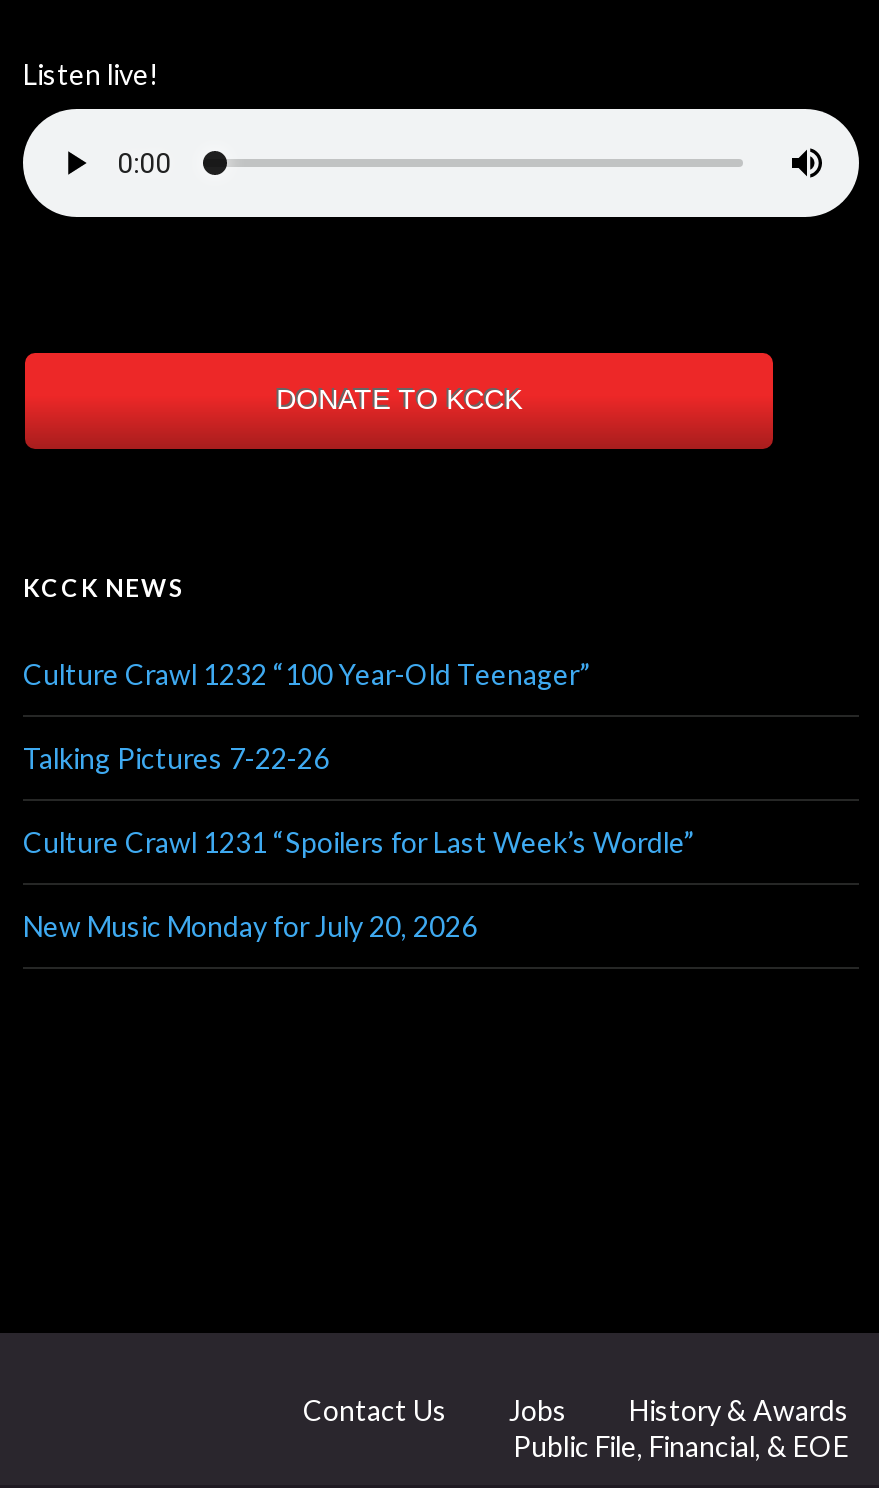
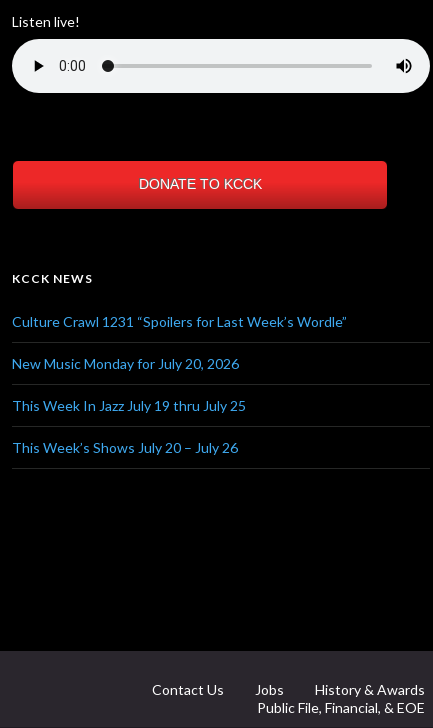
[23,657,589,775] Culture Crawl 1232 “100 Year-Old Teenager” | Talking Pictures 7-22-26 -> none
moved [23,825,693,943] -> [12,313,347,372]: Culture Crawl 1231 “Spoilers for Last Week’s Wordle” | New Music Monday for July 20, 2026
none -> [12,397,246,456] This Week In Jazz July 19 thru July 25 | This Week’s Shows July 20 – July 26

